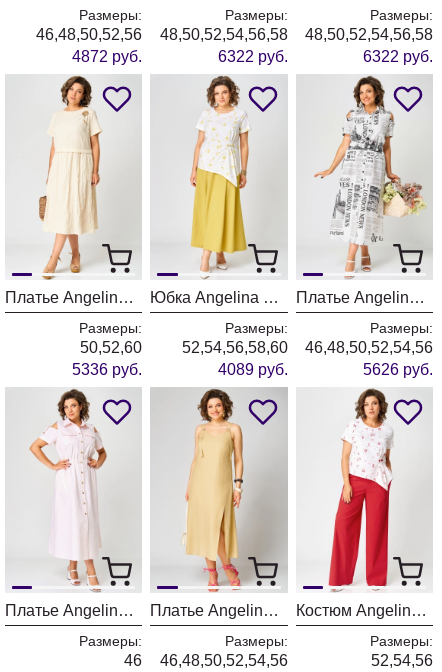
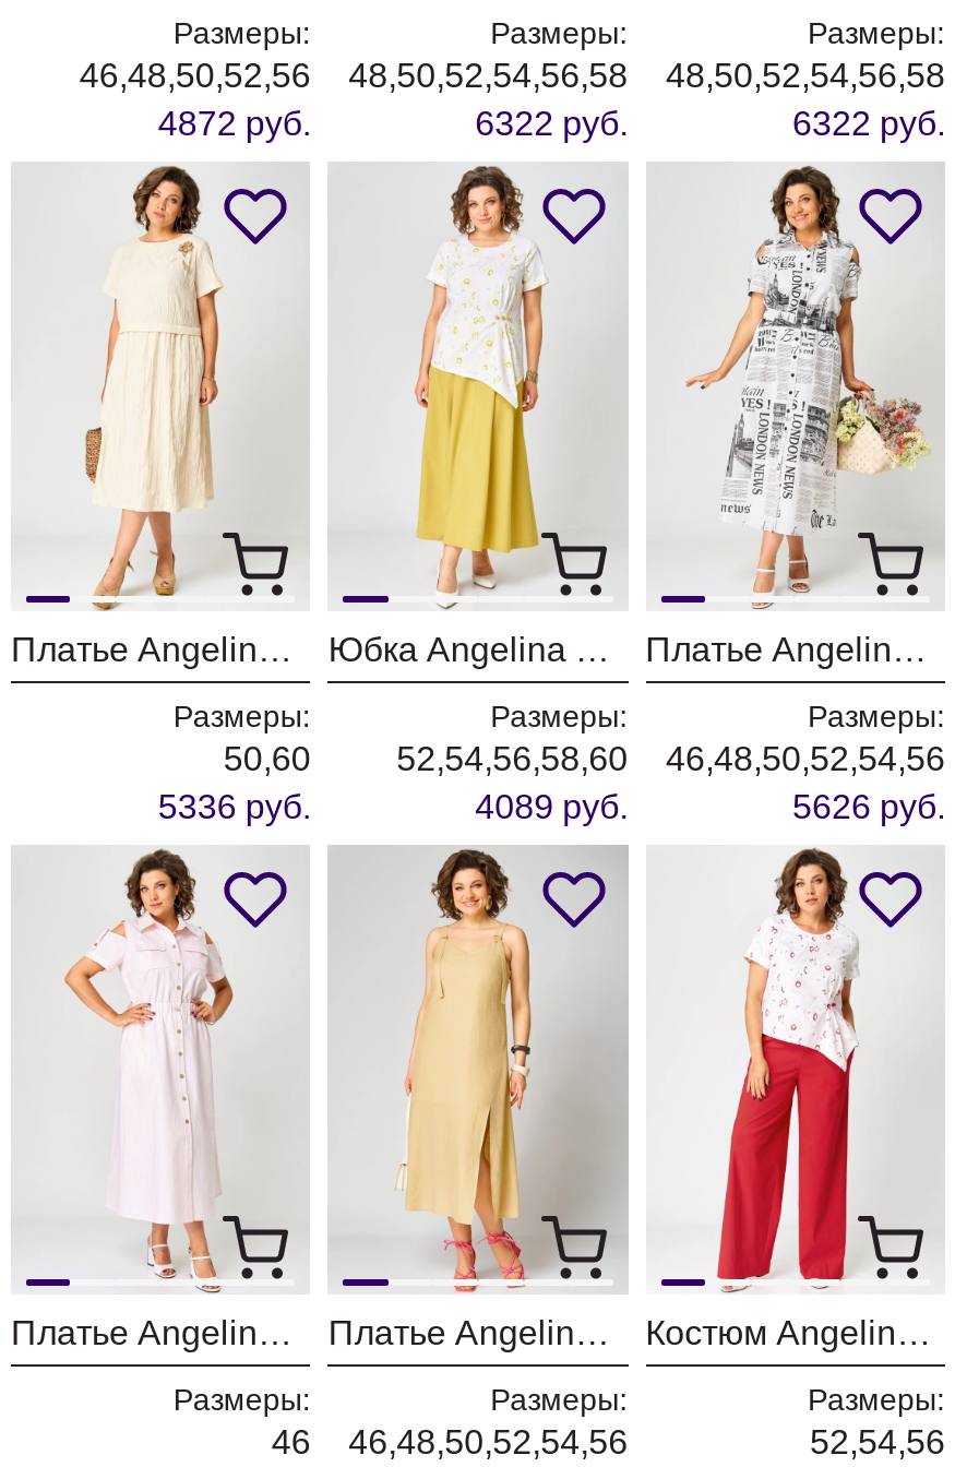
[80,339,142,356] 50,52,60 -> [223,740,311,777] 50,60

